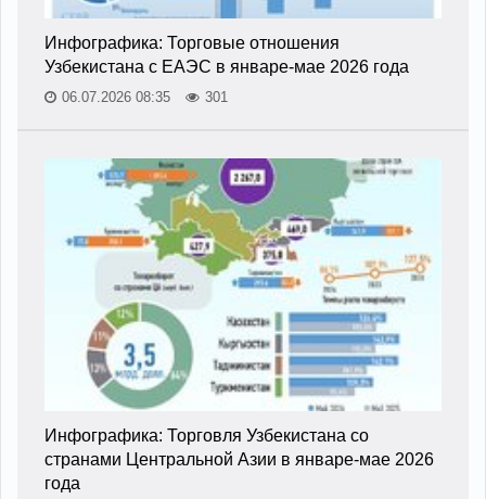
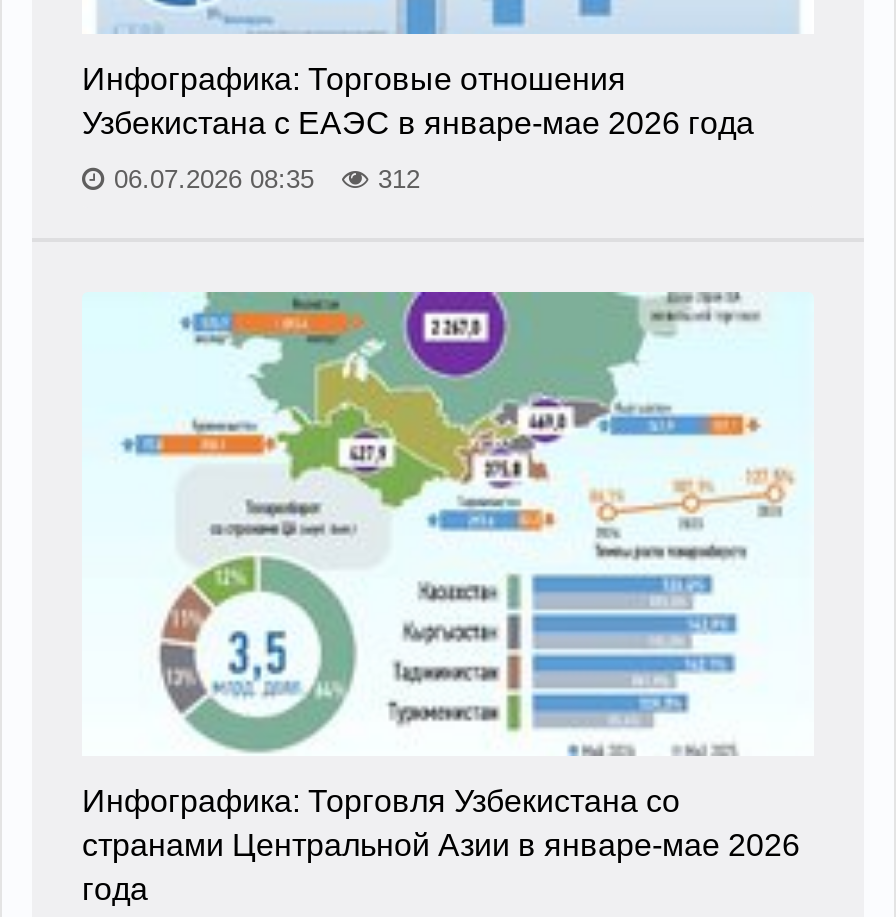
[62,89,228,106] 06.07.2026 08:35 301 -> [114,165,420,195] 06.07.2026 08:35 312

